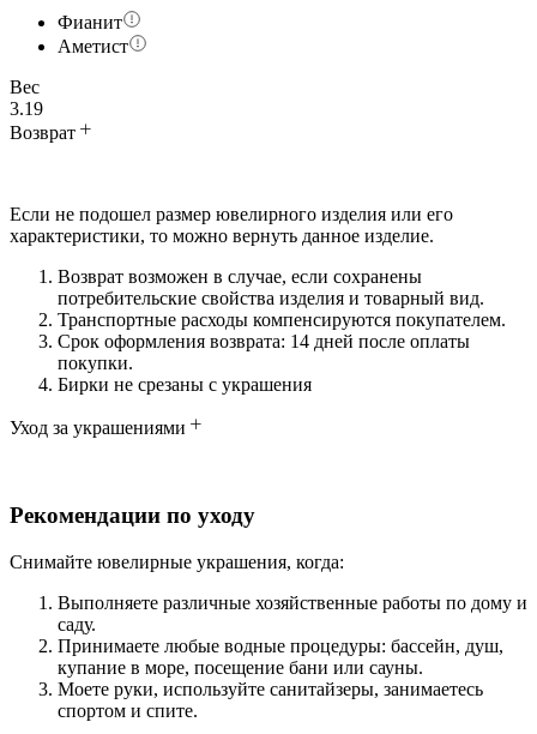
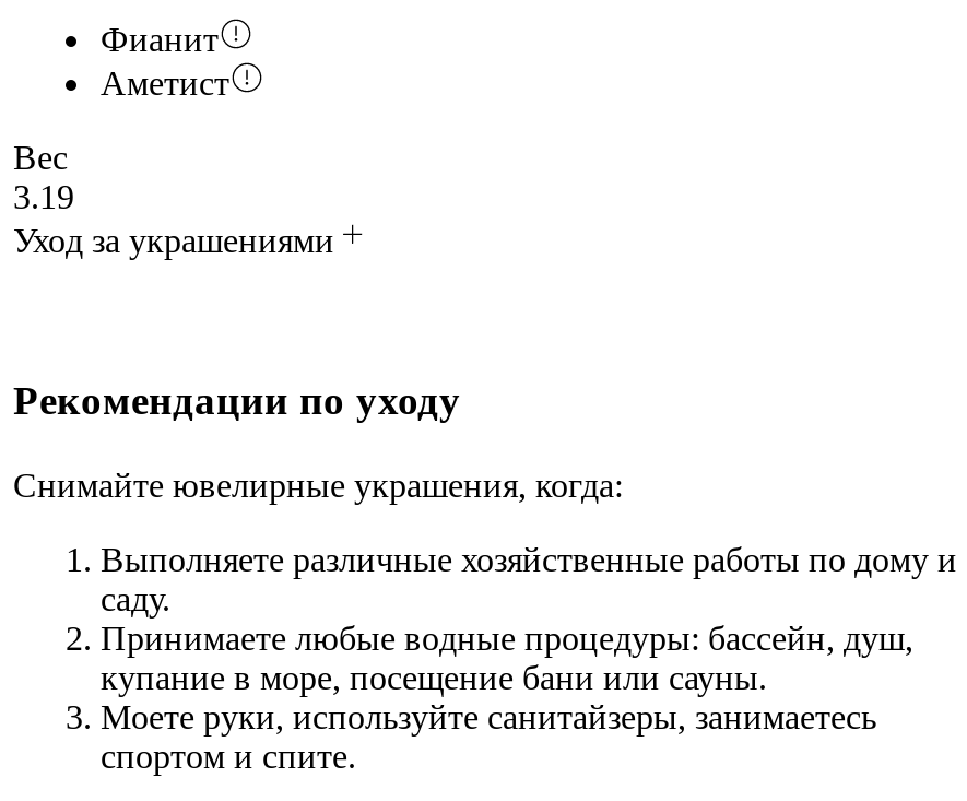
[10,122,76,143] Возврат -> none
[10,204,506,395] Если не подошел размер ювелирного изделия или его | характеристики, то можно вернуть данное изделие. | Возврат возможен в случае, если сохранены | потребительские свойства изделия и товарный вид. | Транспортные расходы компенсируются покупателем. | Срок оформления возврата: 14 дней после оплаты | покупки. | Бирки не срезаны с украшения -> none

